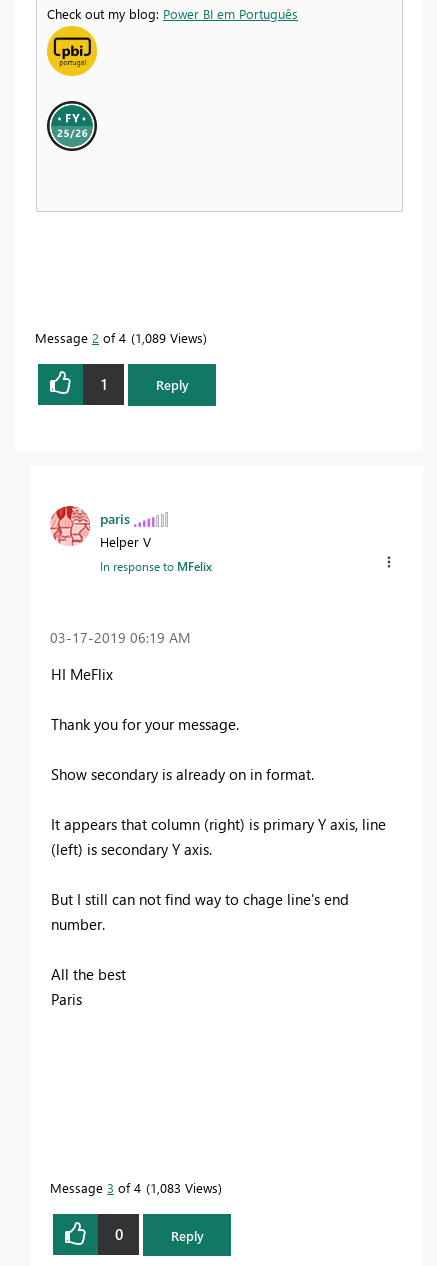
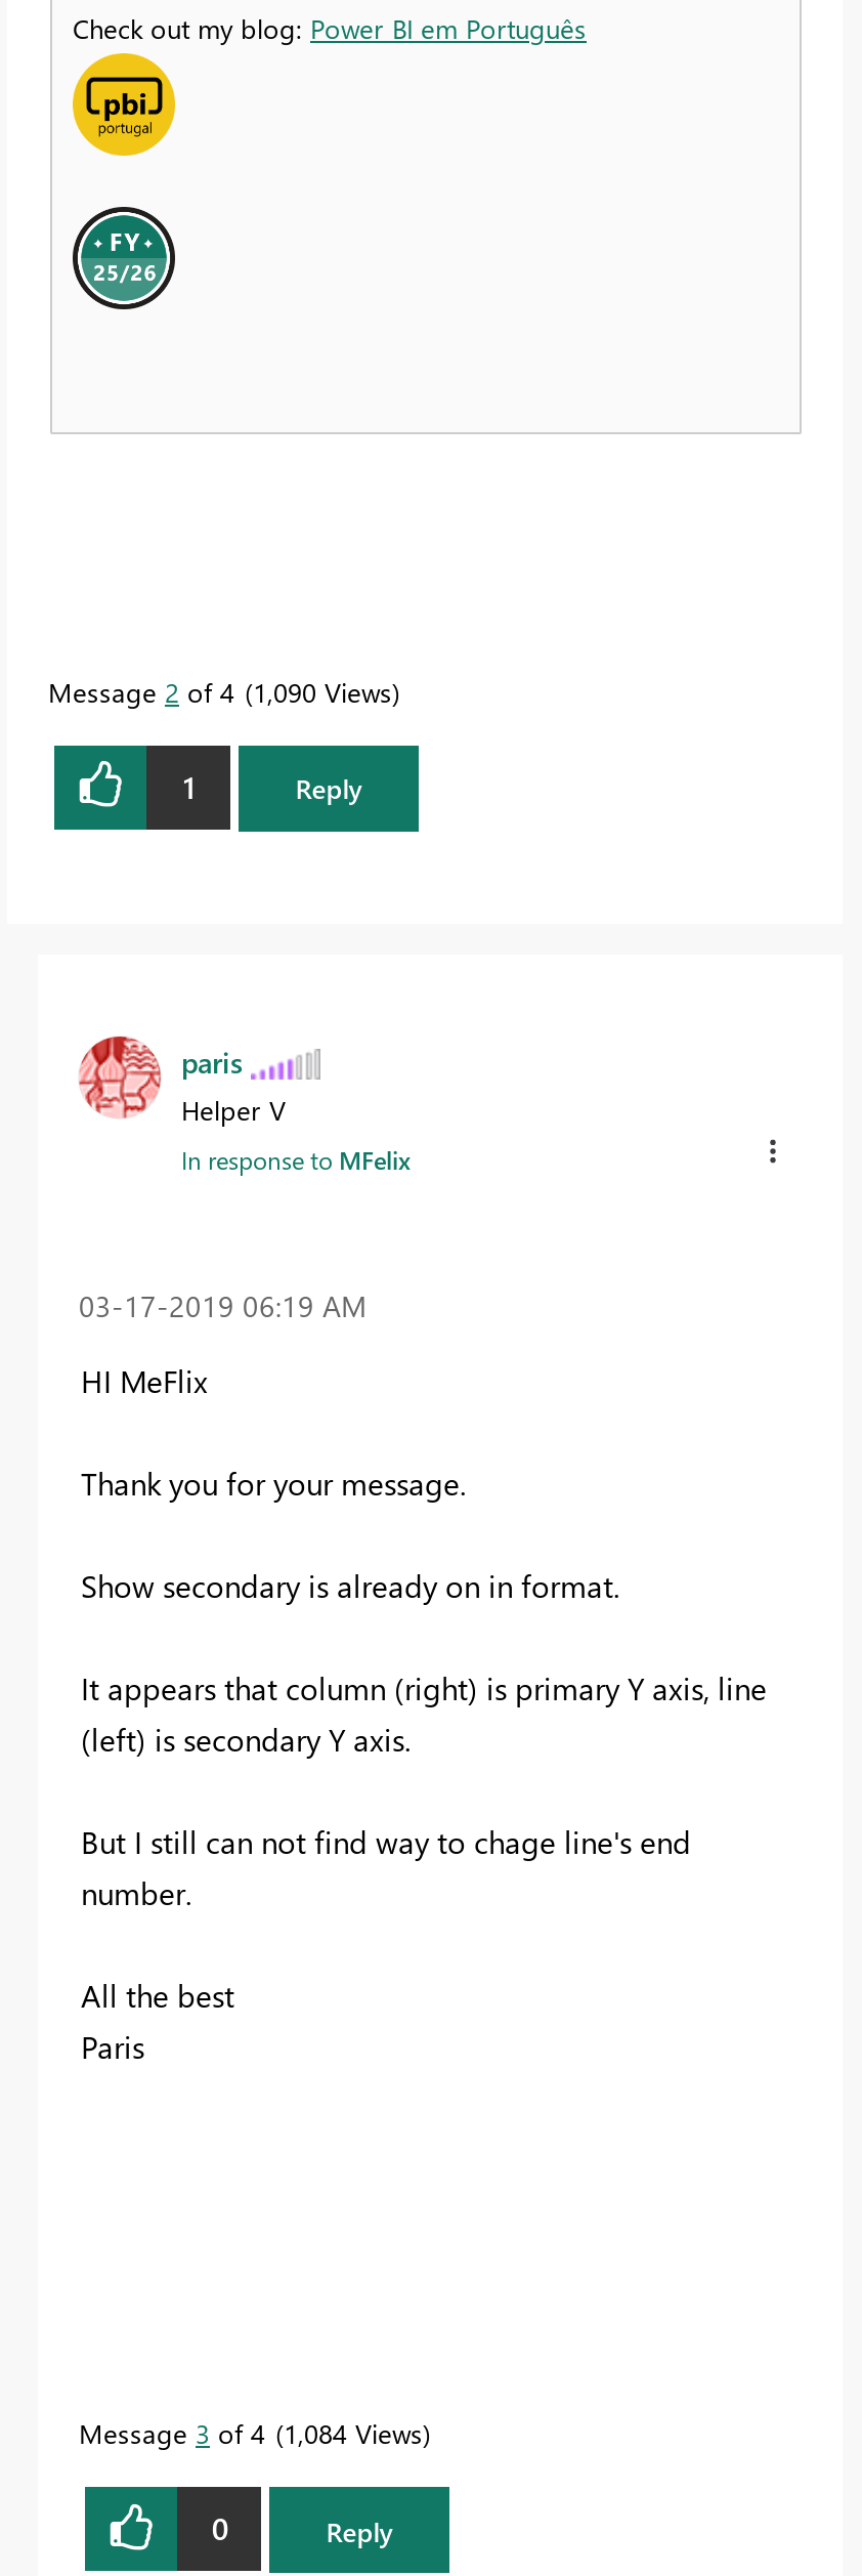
[35,328,203,345] Message 2 of 4 1,089 Views -> [48,673,392,708] Message 2 of 4 1,090 Views
[50,1179,218,1196] Message 3 of 4 1,083 Views -> [79,2415,423,2450] Message 3 of 4 1,084 Views

